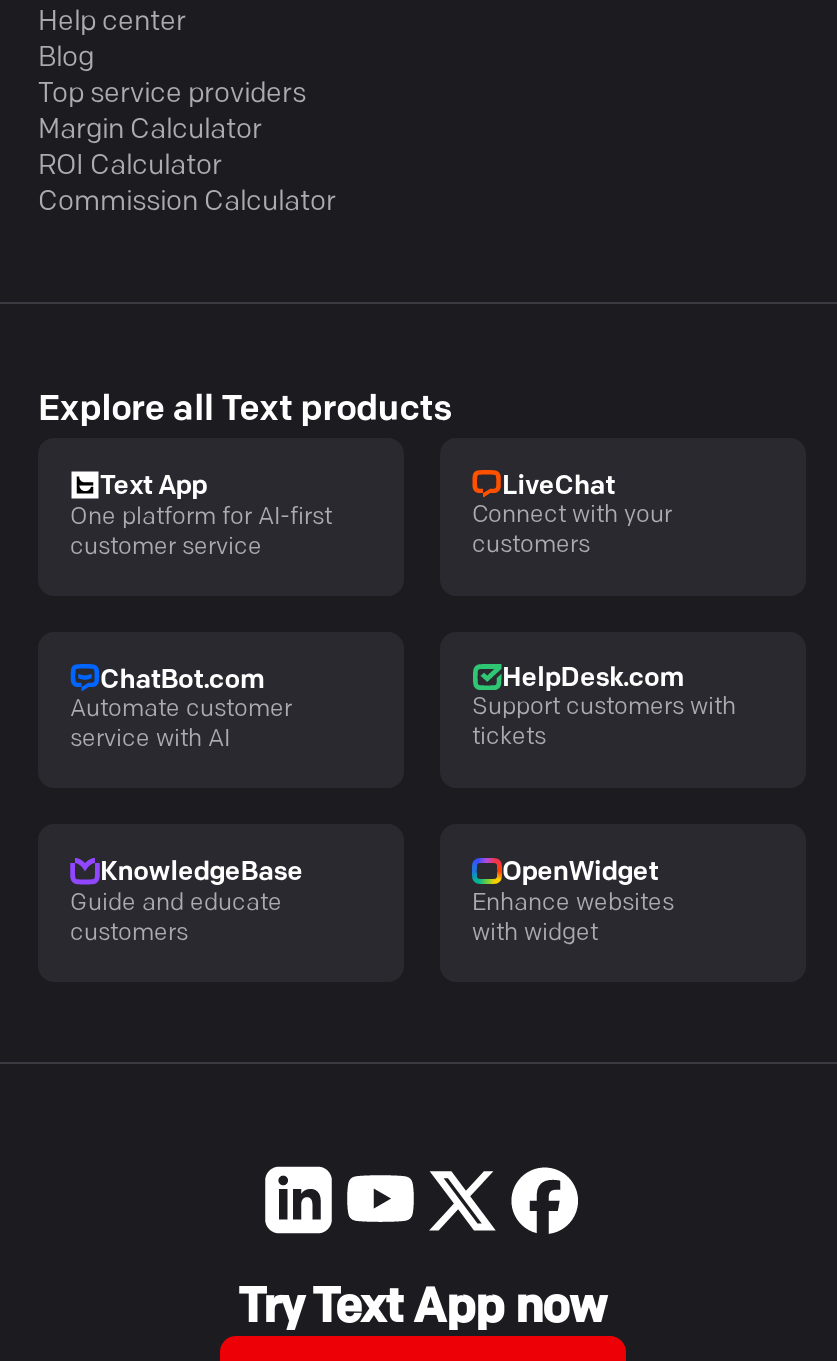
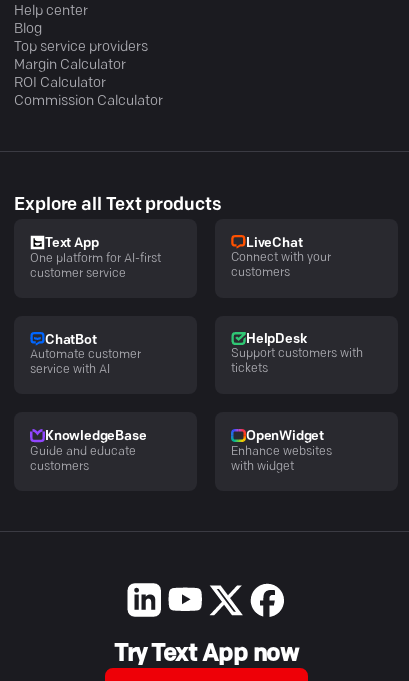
[100,667,264,693] ChatBot.com -> [45,334,97,347] ChatBot
[502,666,683,692] HelpDesk.com -> [246,333,306,346] HelpDesk

